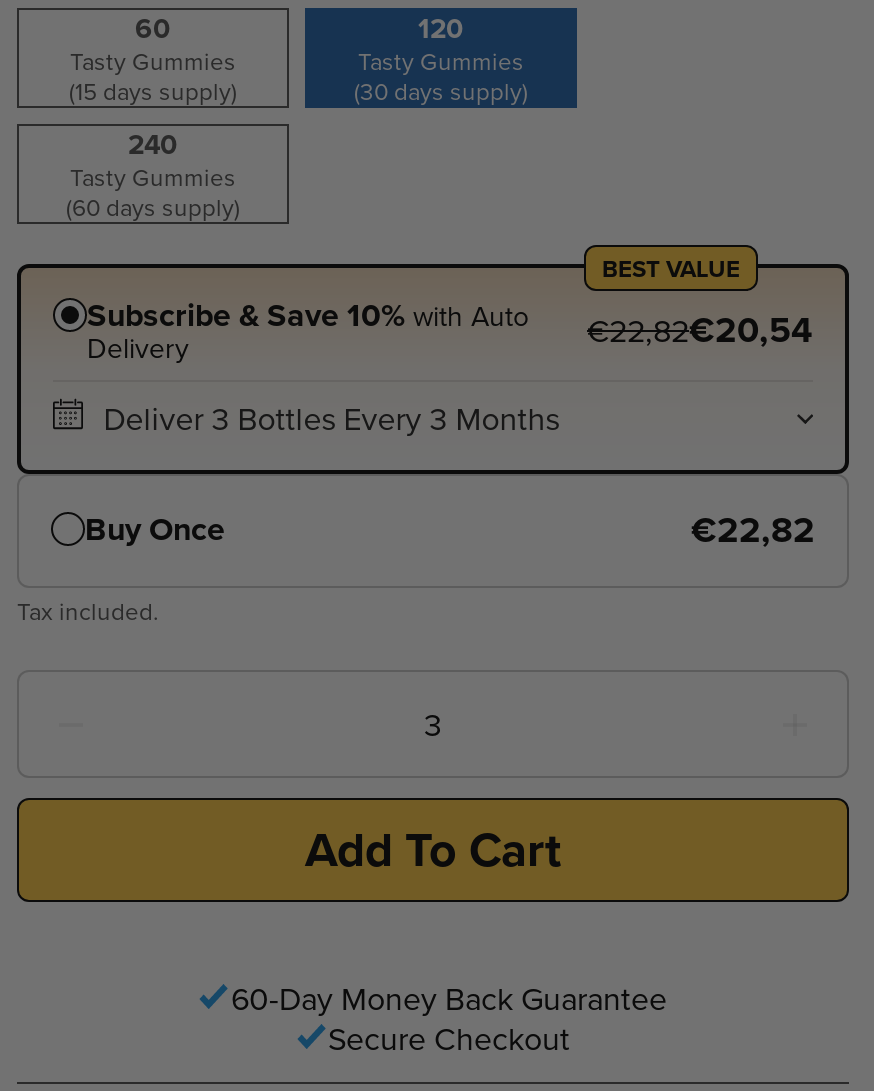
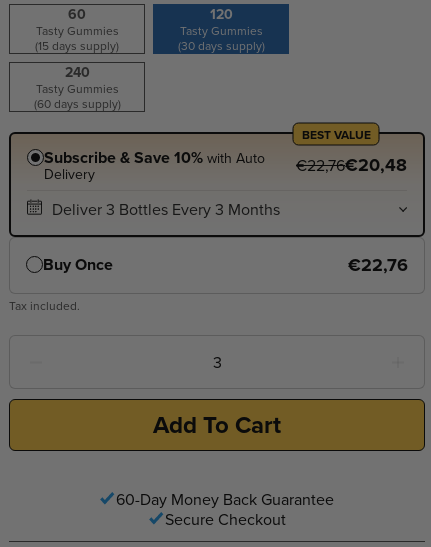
[587,309,689,353] €22,82 -> [296,154,345,176] €22,76
[689,305,813,357] €20,54 -> [345,152,407,178] €20,48
[691,504,815,556] €22,82 -> [348,252,408,278] €22,76

